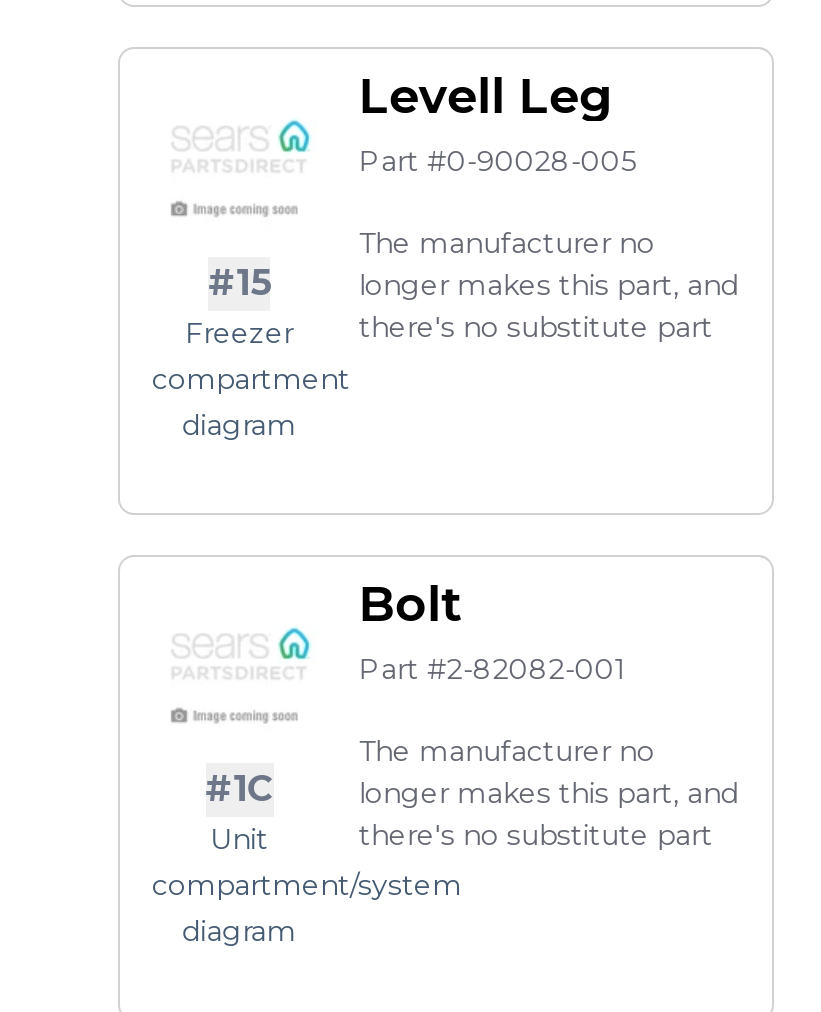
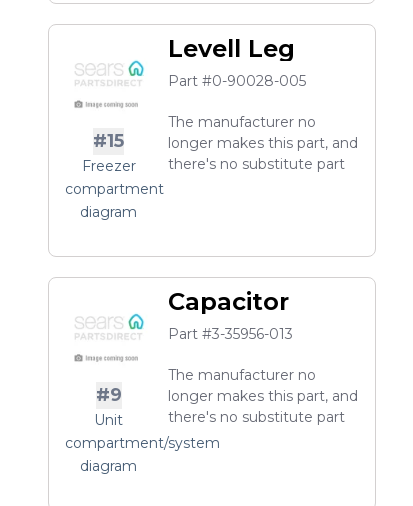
[359,574,627,686] Bolt | Part #2-82082-001 -> [168,287,293,343] Capacitor | Part #3-35956-013
[205,767,273,811] #1C -> [96,383,122,405] #9

